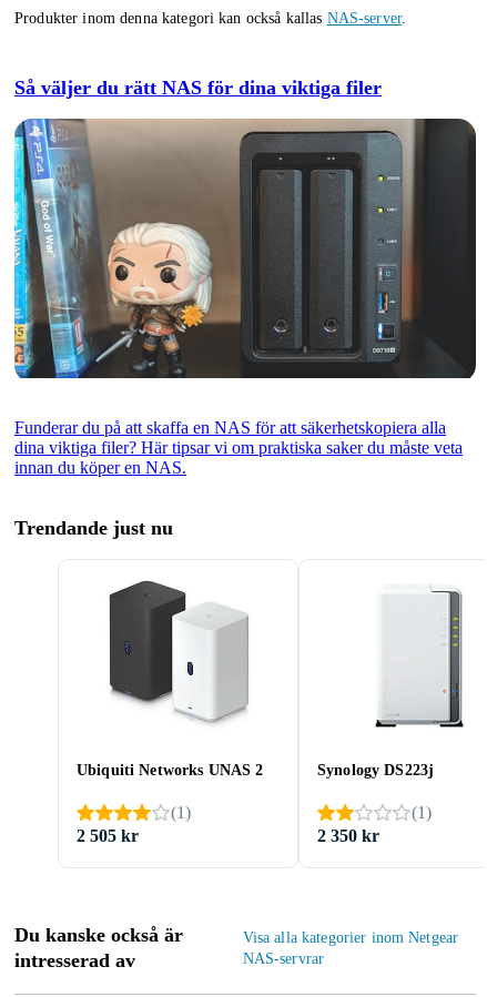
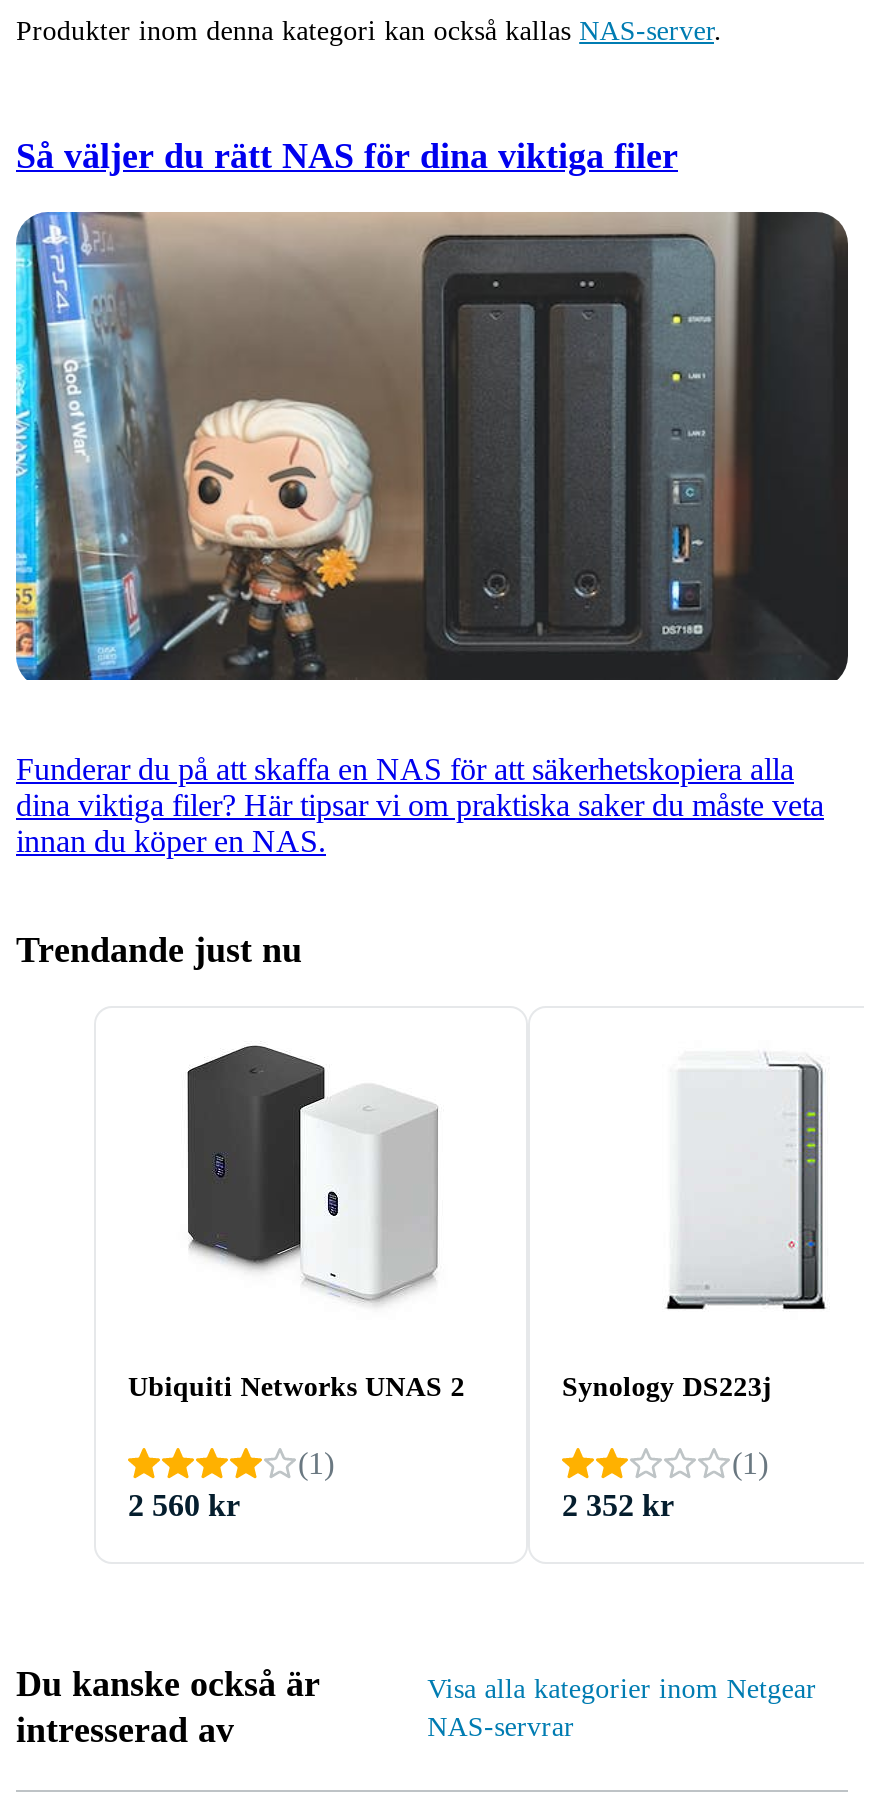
[77,827,139,845] 2 505 kr -> [128,1489,240,1523] 2 560 kr
[317,827,379,845] 2 350 kr -> [562,1489,674,1523] 2 352 kr

